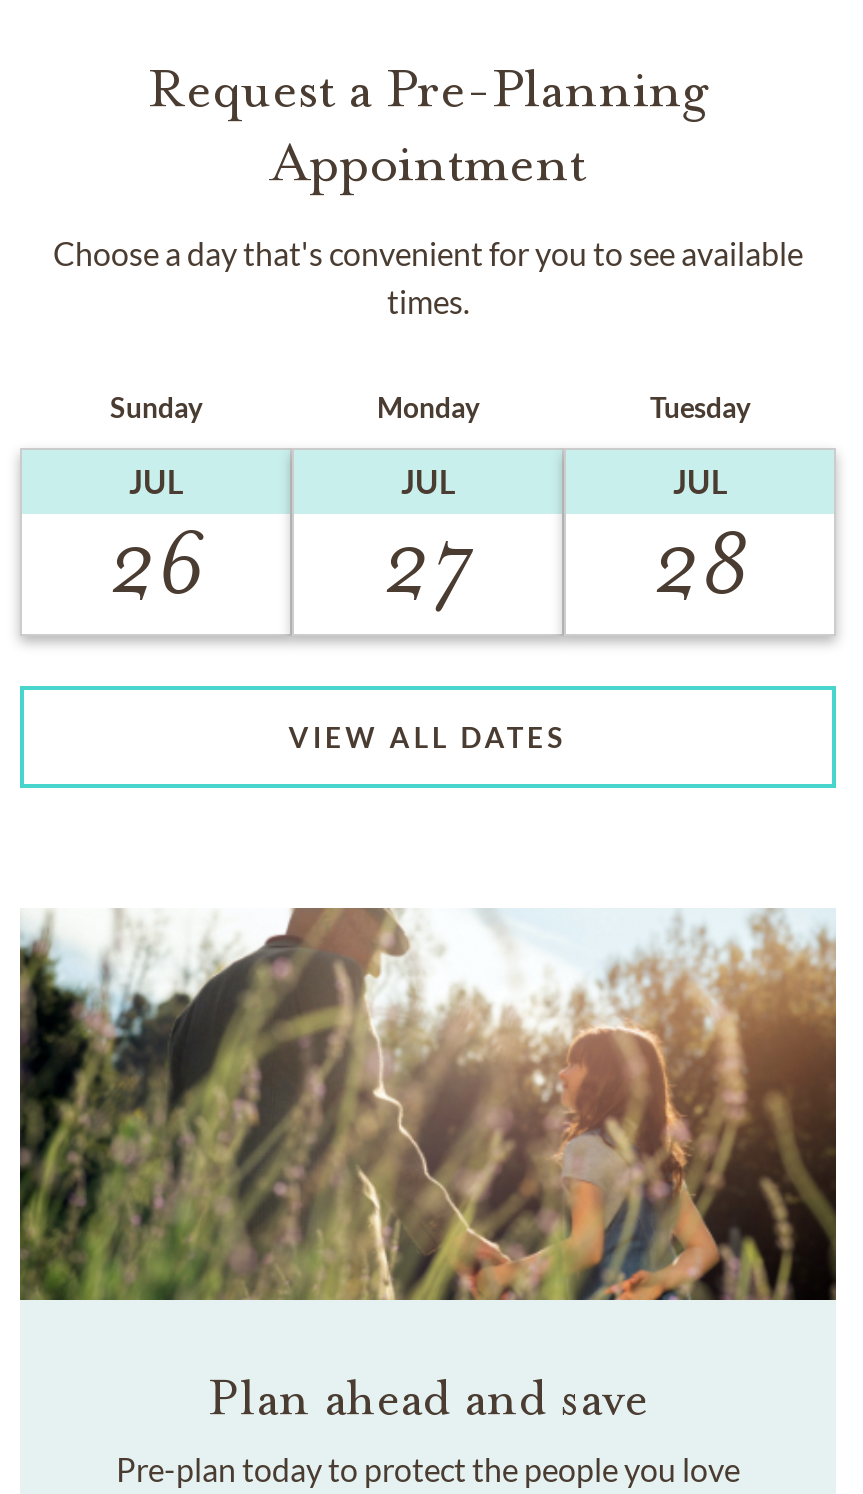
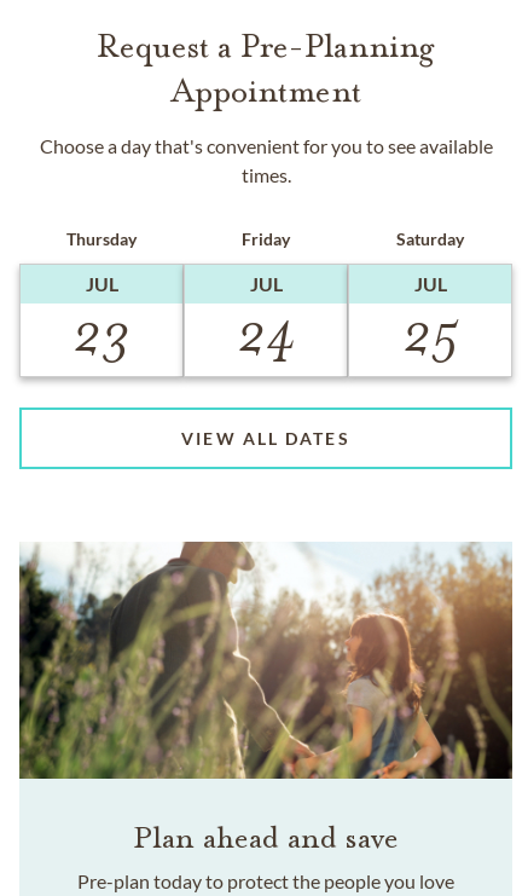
[110,390,202,424] Sunday -> [66,229,137,249] Thursday
[377,390,479,424] Monday -> [242,229,290,249] Friday
[650,390,750,424] Tuesday -> [396,229,464,249] Saturday
[108,508,204,620] 26 -> [72,300,130,368] 23
[382,508,474,620] 27 -> [236,300,295,368] 24
[652,508,748,620] 28 -> [402,300,459,368] 25

